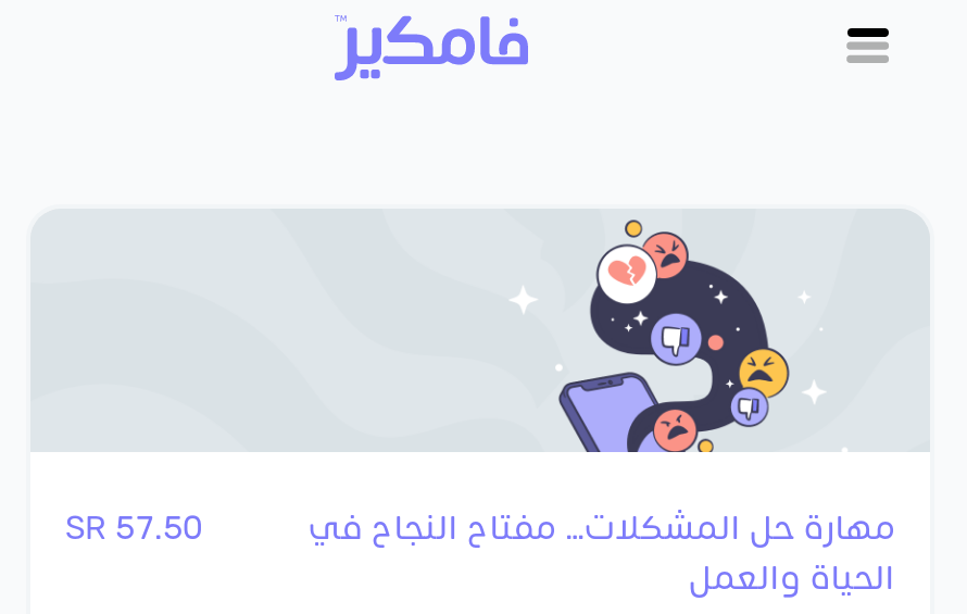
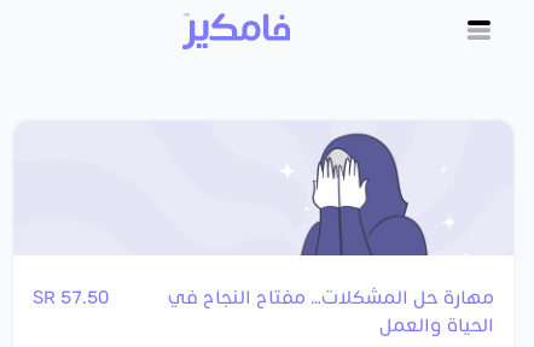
[550,217,793,454] [image] -> [300,127,436,257] [image]

